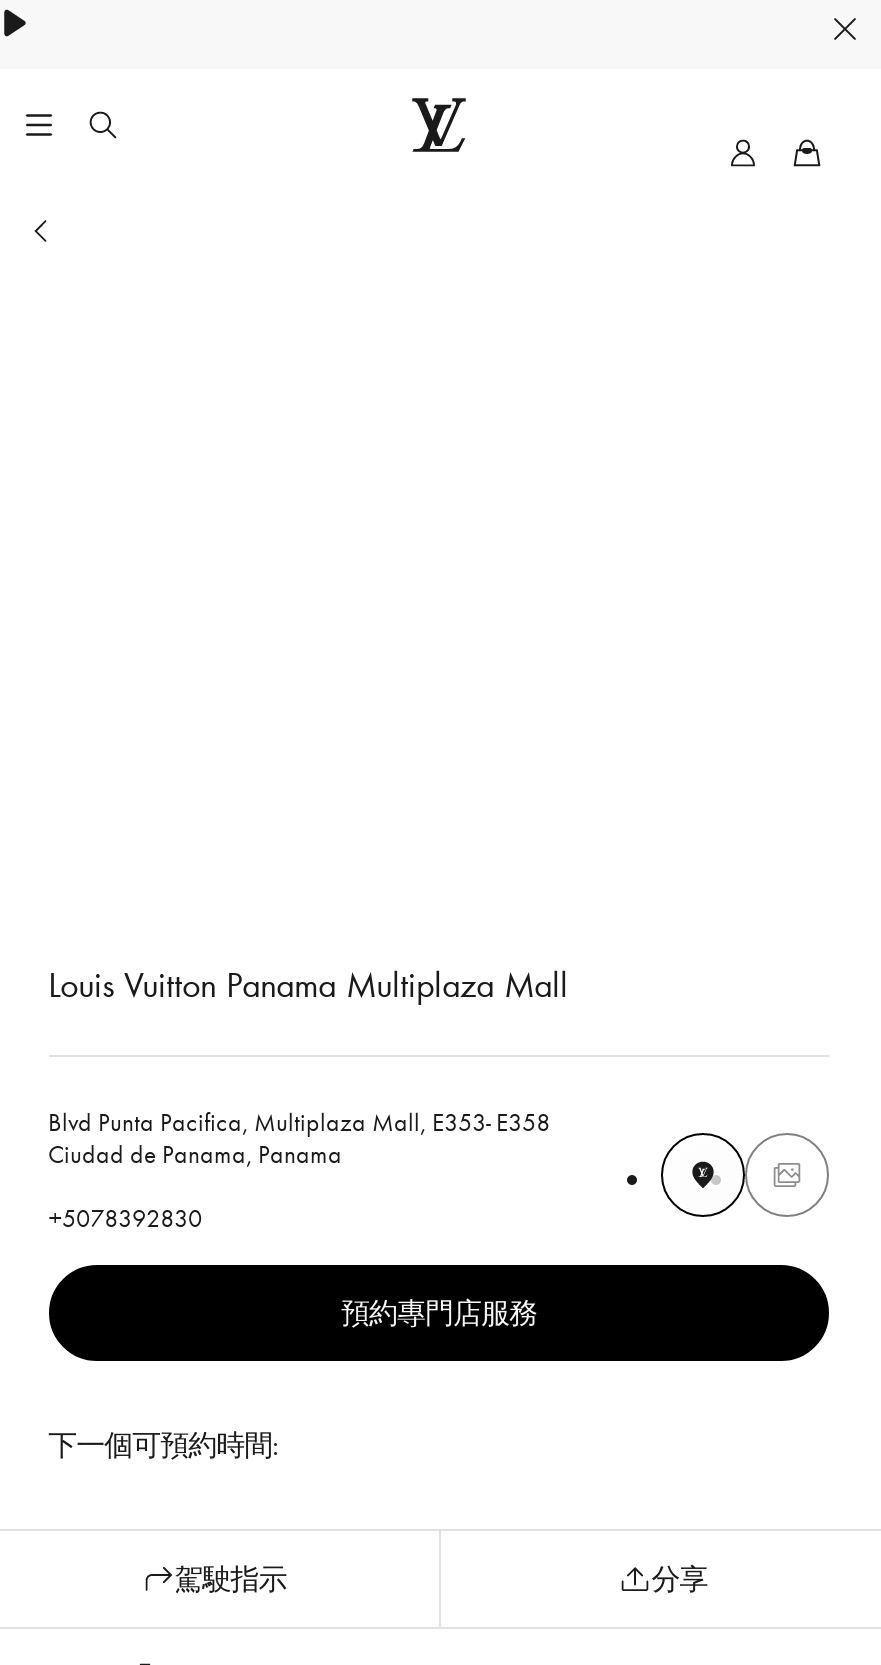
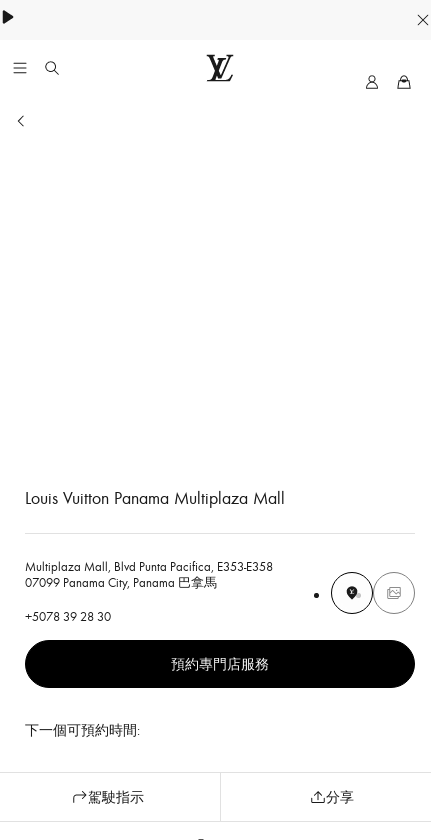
[48,1105,550,1169] Blvd Punta Pacifica, Multiplaza Mall, E353- E358 | Ciudad de Panama, Panama -> [25,558,273,590] Multiplaza Mall, Blvd Punta Pacifica, E353-E358 | 07099 Panama City, Panama 巴拿馬
[48,1201,202,1233] +5078392830 -> [25,608,111,624] +5078 39 28 30

